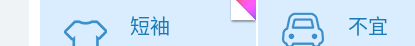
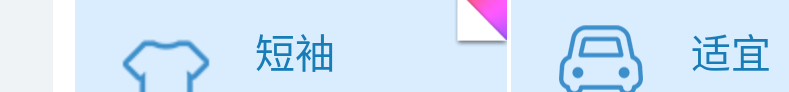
[348,16,388,38] 不宜 -> [691,32,771,76] 适宜

